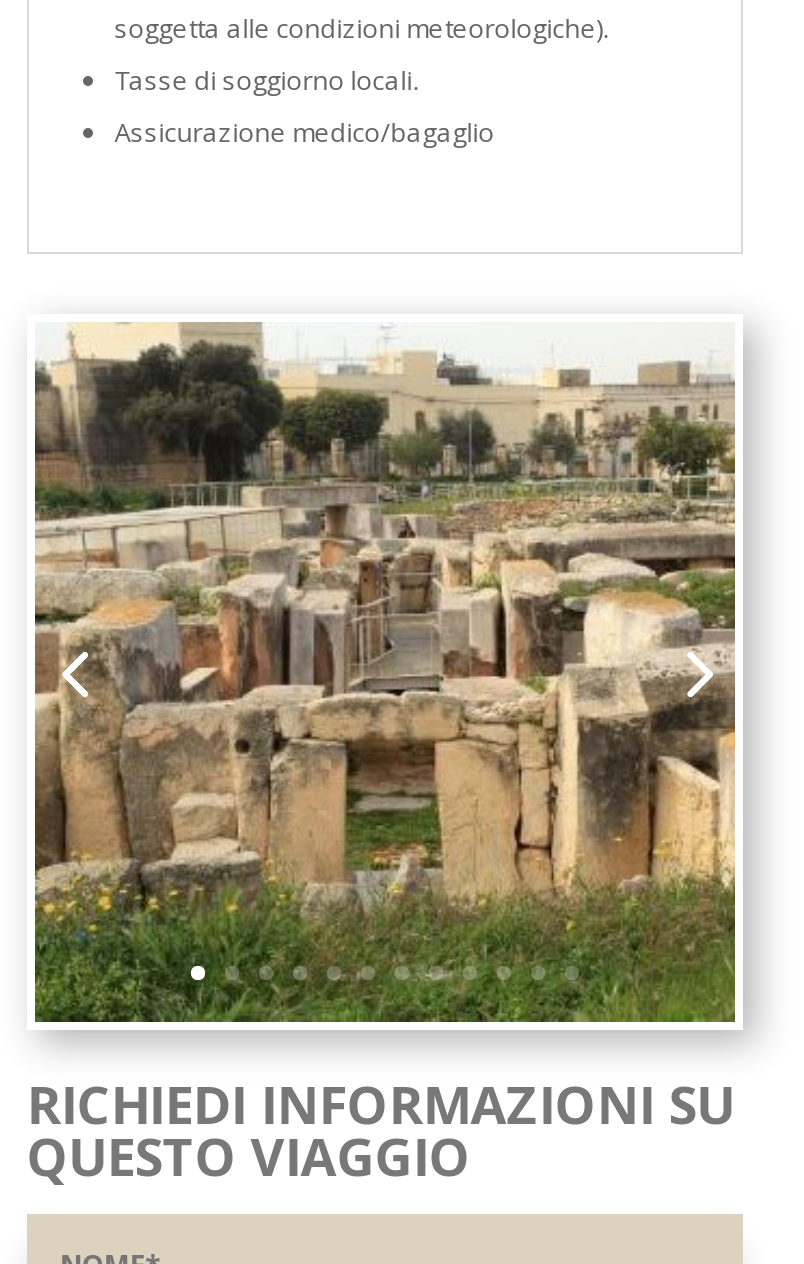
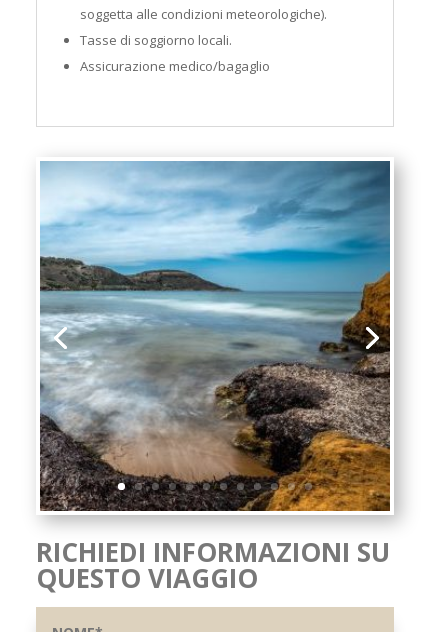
[33,322,737,1024] [image] -> [39,160,391,512] [image]

